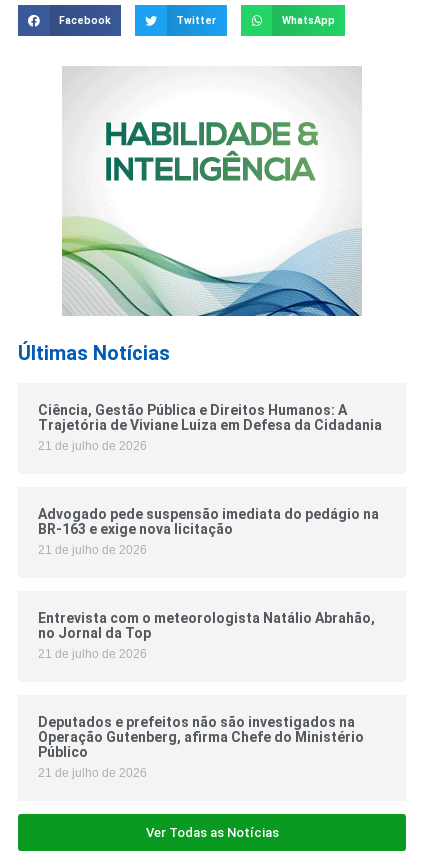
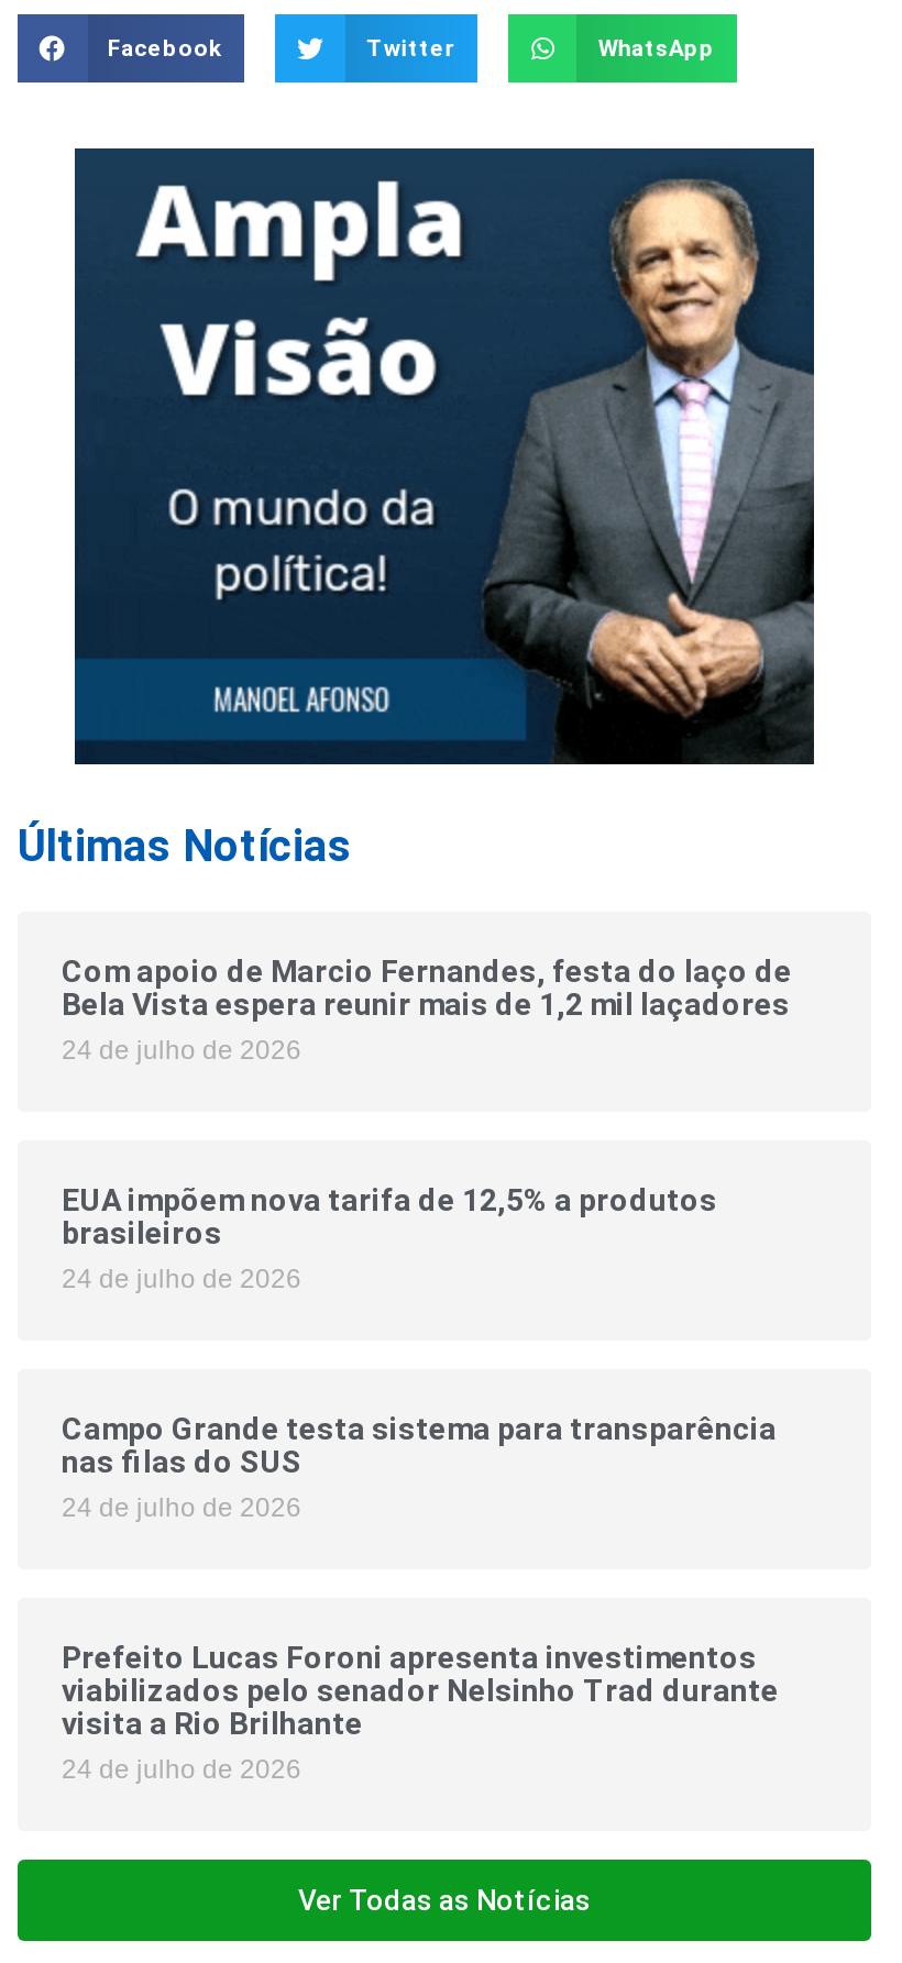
[44,66,380,317] [image] -> [73,146,816,767] [image]
[38,402,382,453] Ciência, Gestão Pública e Direitos Humanos: A | Trajetória de Viviane Luiza em Defesa da Cidadania | 21 de julho de 2026 -> [62,954,792,1066] Com apoio de Marcio Fernandes, festa do laço de | Bela Vista espera reunir mais de 1,2 mil laçadores | 24 de julho de 2026
[38,506,379,557] Advogado pede suspensão imediata do pedágio na | BR-163 e exige nova licitação | 21 de julho de 2026 -> [62,1182,717,1295] EUA impõem nova tarifa de 12,5% a produtos | brasileiros | 24 de julho de 2026
[38,610,375,661] Entrevista com o meteorologista Natálio Abrahão, | no Jornal da Top | 21 de julho de 2026 -> [62,1411,777,1523] Campo Grande testa sistema para transparência | nas filas do SUS | 24 de julho de 2026
[38,714,364,780] Deputados e prefeitos não são investigados na | Operação Gutenberg, afirma Chefe do Ministério | Público | 21 de julho de 2026 -> [62,1640,779,1785] Prefeito Lucas Foroni apresenta investimentos | viabilizados pelo senador Nelsinho Trad durante | visita a Rio Brilhante | 24 de julho de 2026

